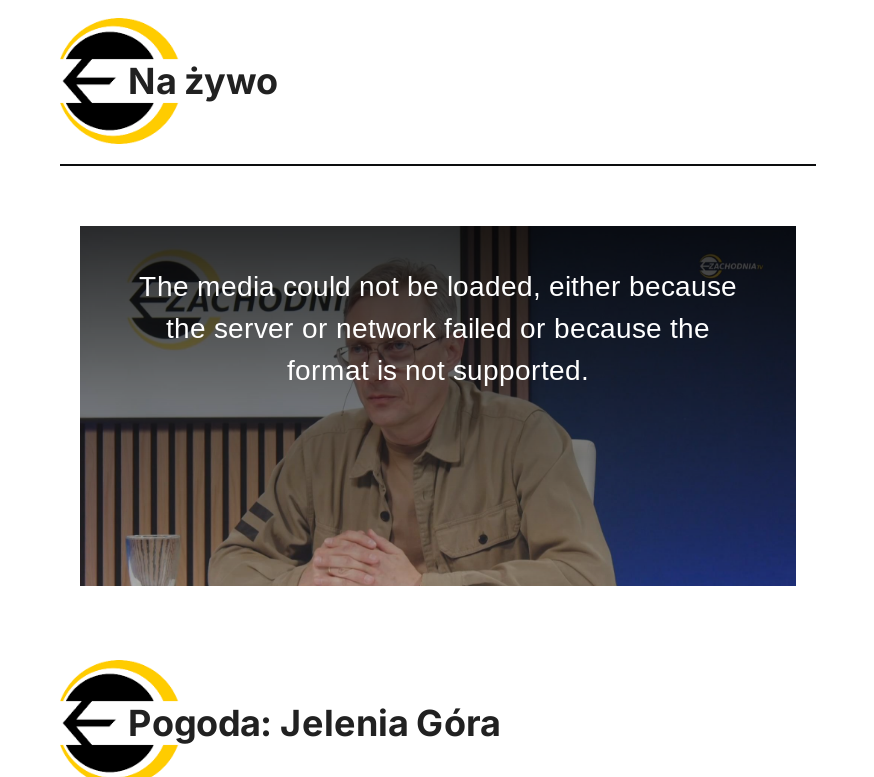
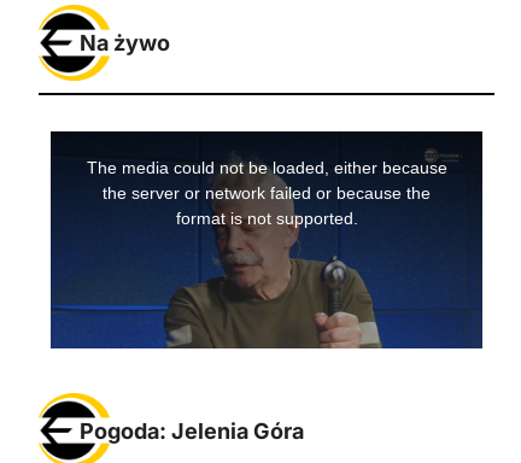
[80,225,792,587] [image] -> [51,130,479,350] [image]

